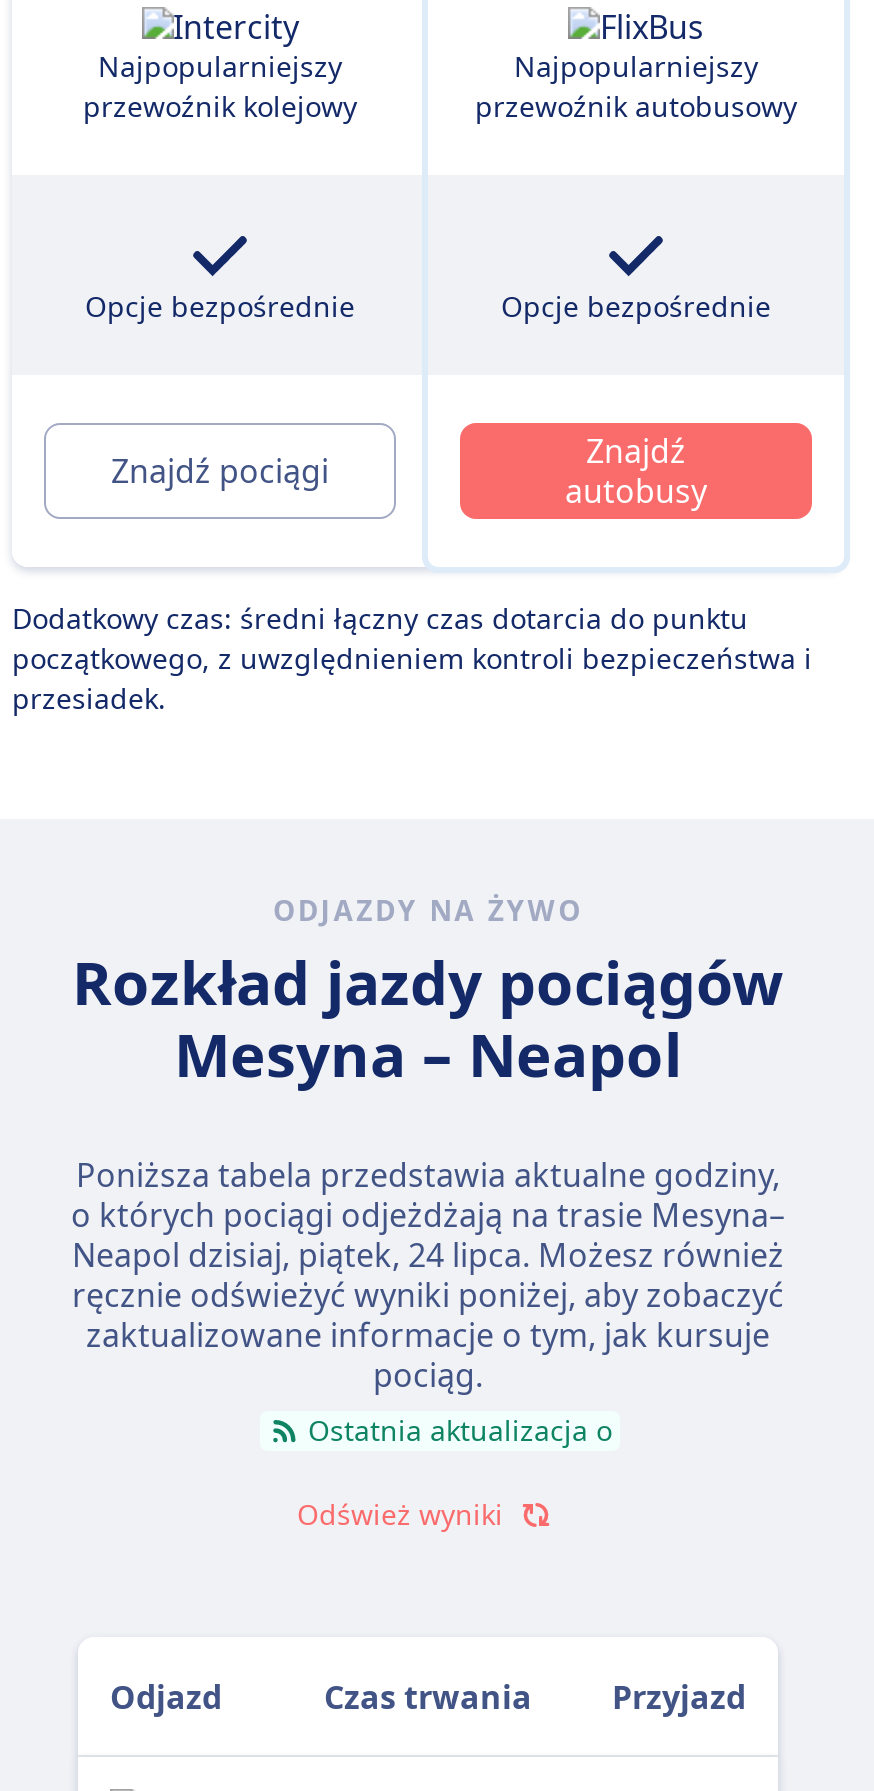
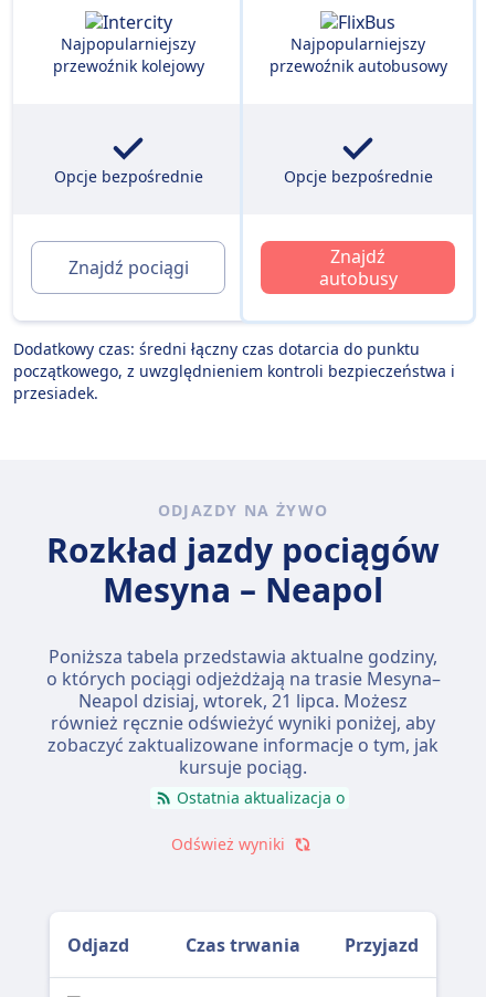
[72,1233,784,1397] Neapol dzisiaj, piątek, 24 lipca. Możesz również | ręcznie odświeżyć wyniki poniżej, aby zobaczyć | zaktualizowane informacje o tym, jak kursuje | pociąg. -> [47,689,439,779] Neapol dzisiaj, wtorek, 21 lipca. Możesz | również ręcznie odświeżyć wyniki poniżej, aby | zobaczyć zaktualizowane informacje o tym, jak | kursuje pociąg.

